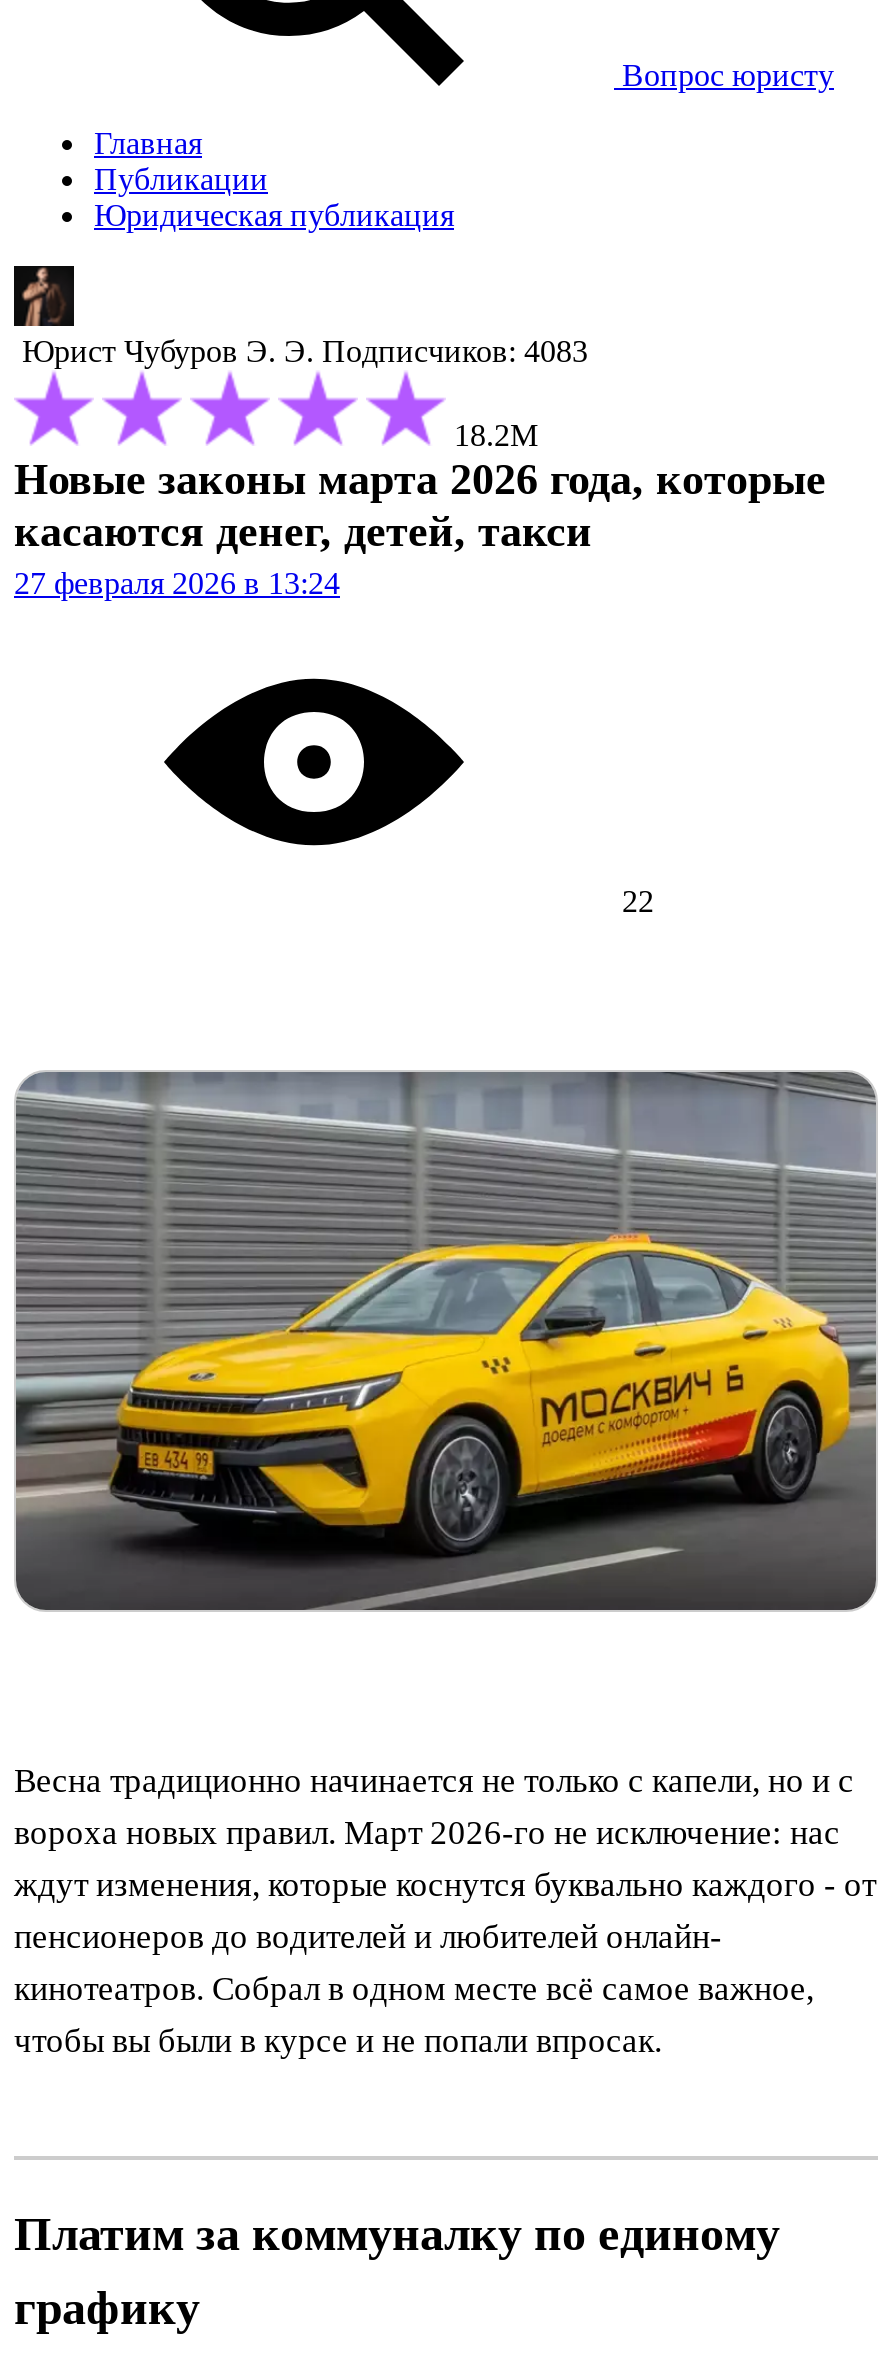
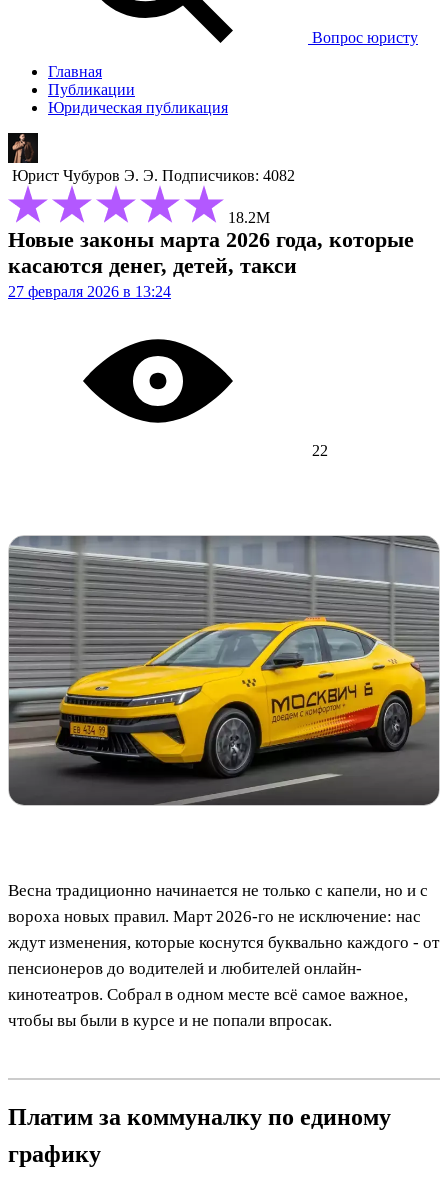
[14,334,588,368] Юрист Чубуров Э. Э. Подписчиков: 4083 -> [8,167,295,184] Юрист Чубуров Э. Э. Подписчиков: 4082

